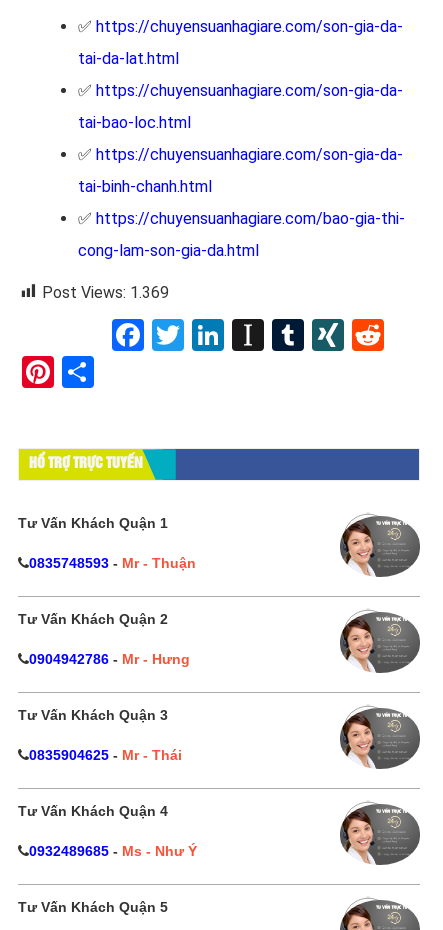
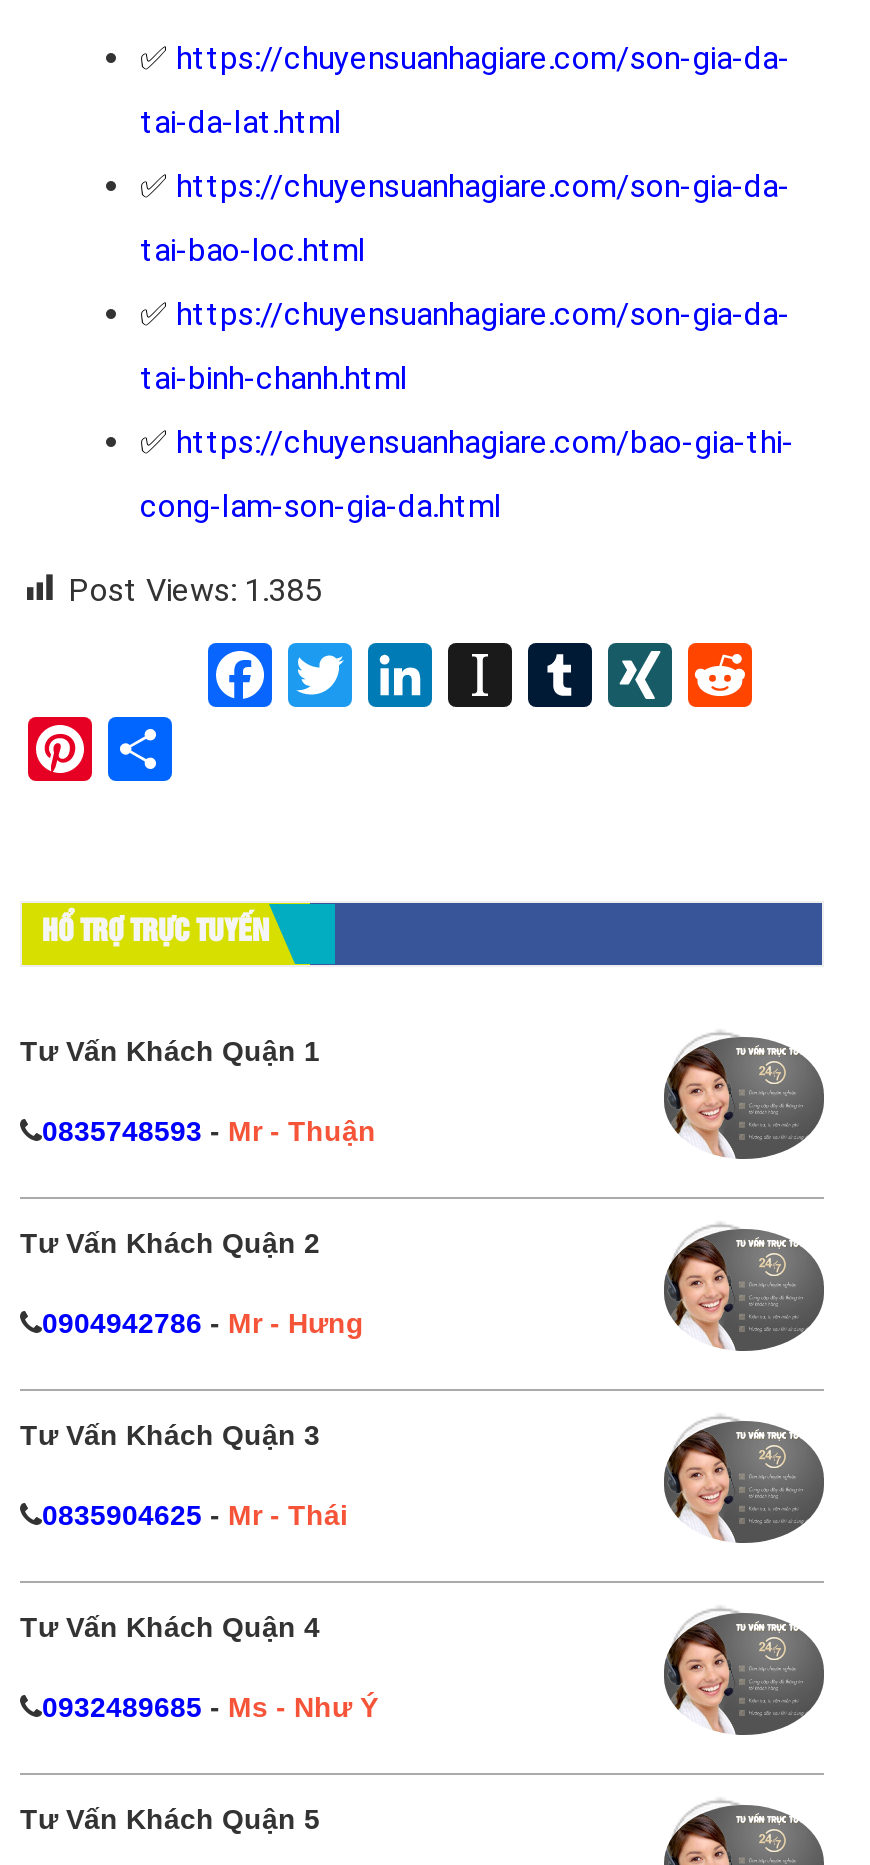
[42,283,169,302] Post Views: 1.369 -> [68,570,322,608] Post Views: 1.385

